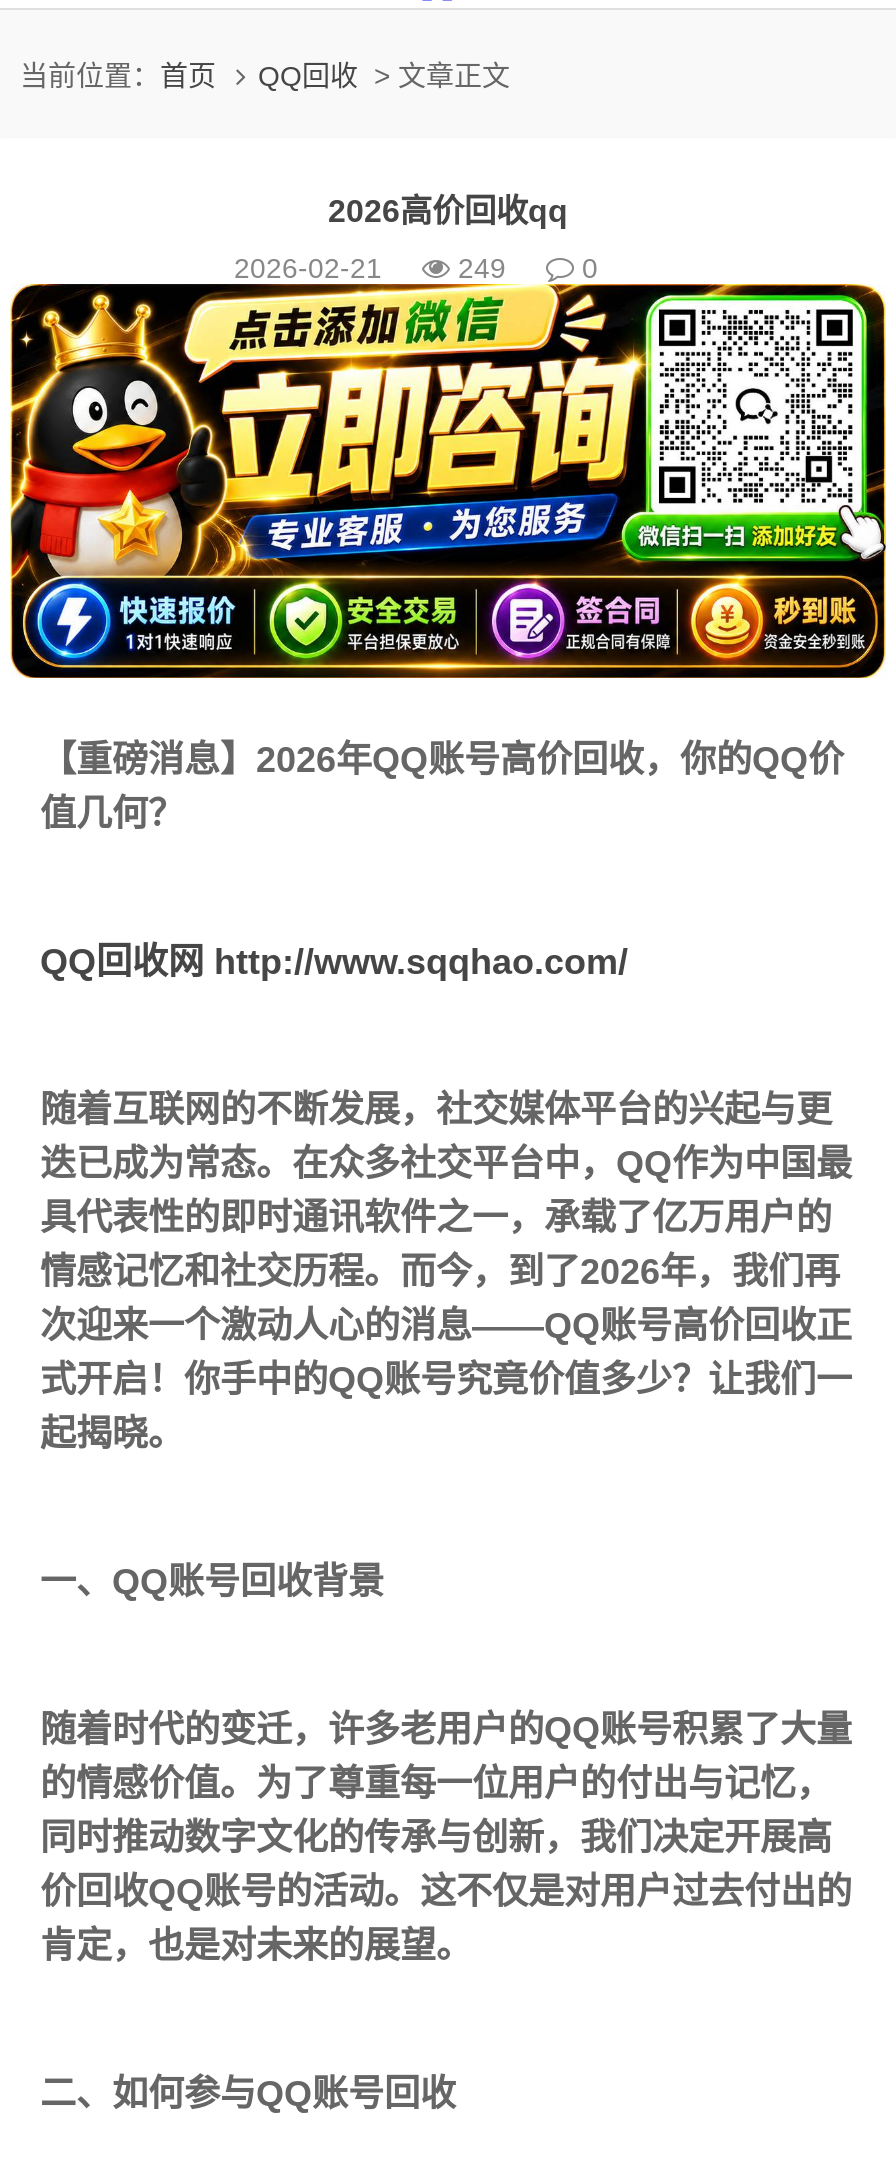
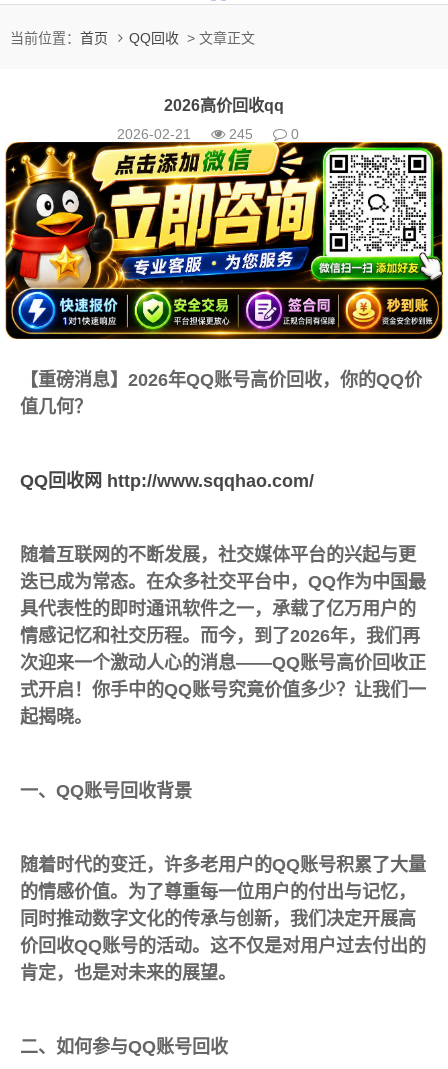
[458,252,506,284] 249 -> [229,126,253,142] 245

